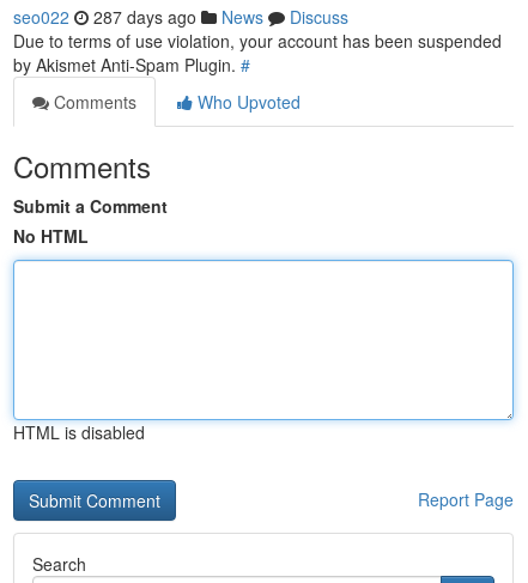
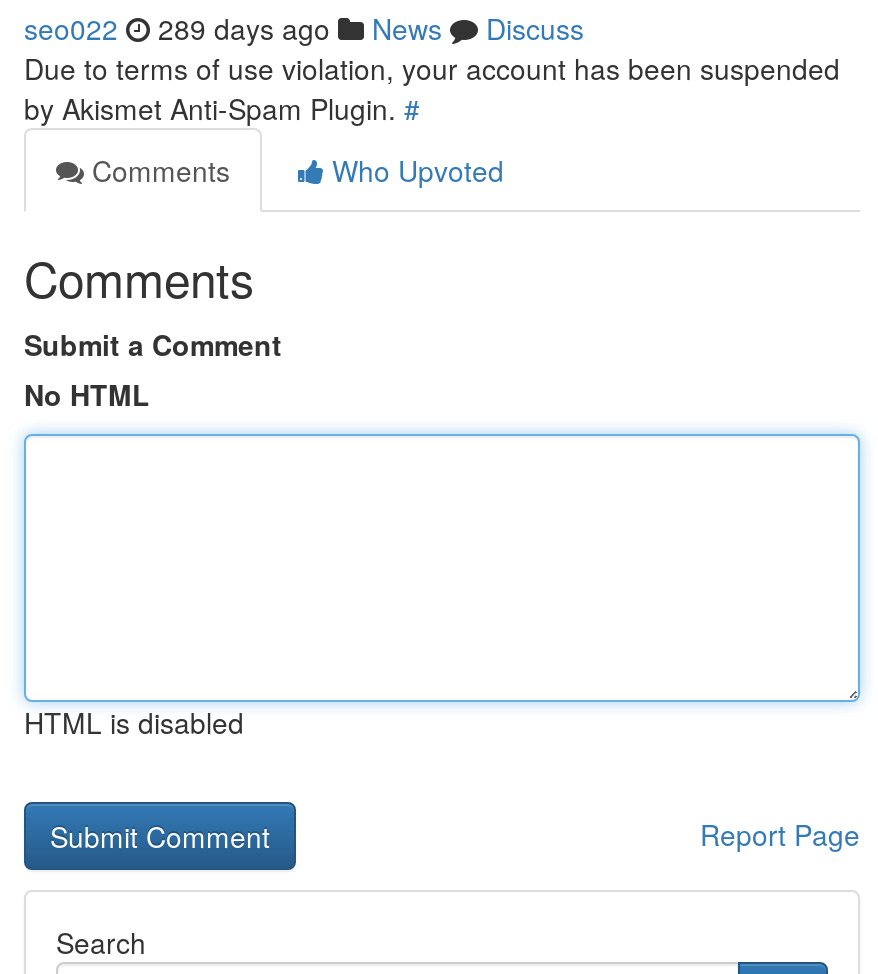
[13,5,348,29] seo022 287 days ago News Discuss -> [24,8,584,48] seo022 289 days ago News Discuss

